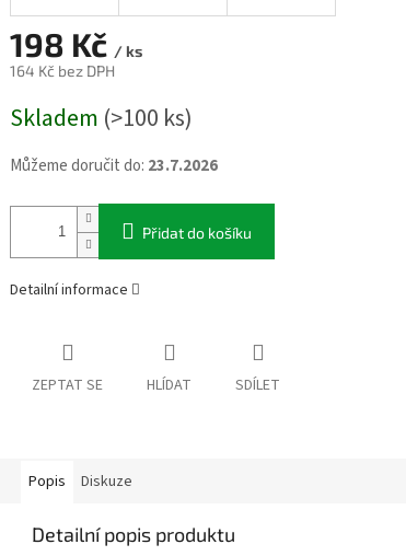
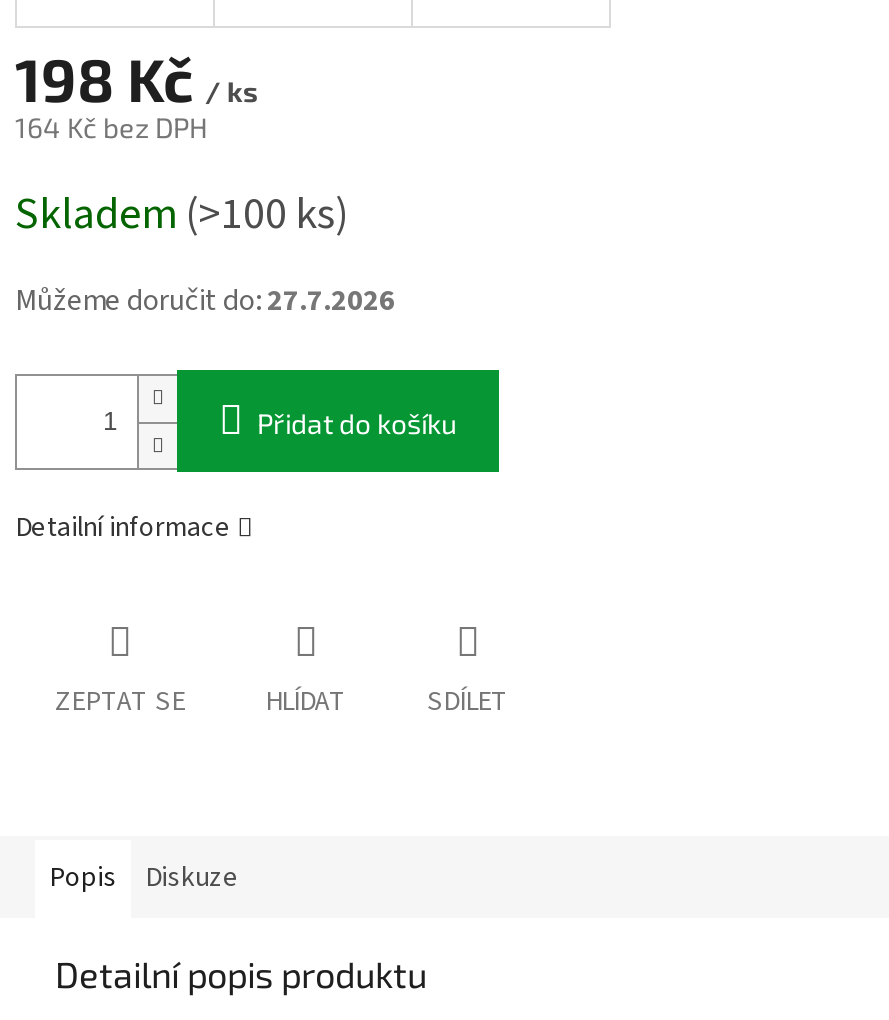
[10,155,218,178] Můžeme doručit do: 23.7.2026 -> [15,281,395,323] Můžeme doručit do: 27.7.2026

